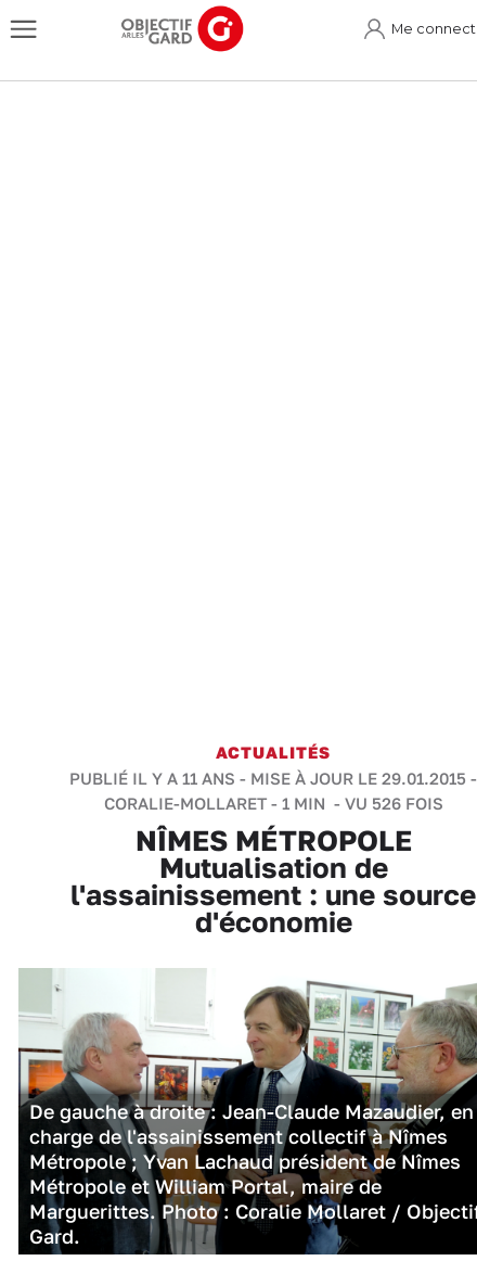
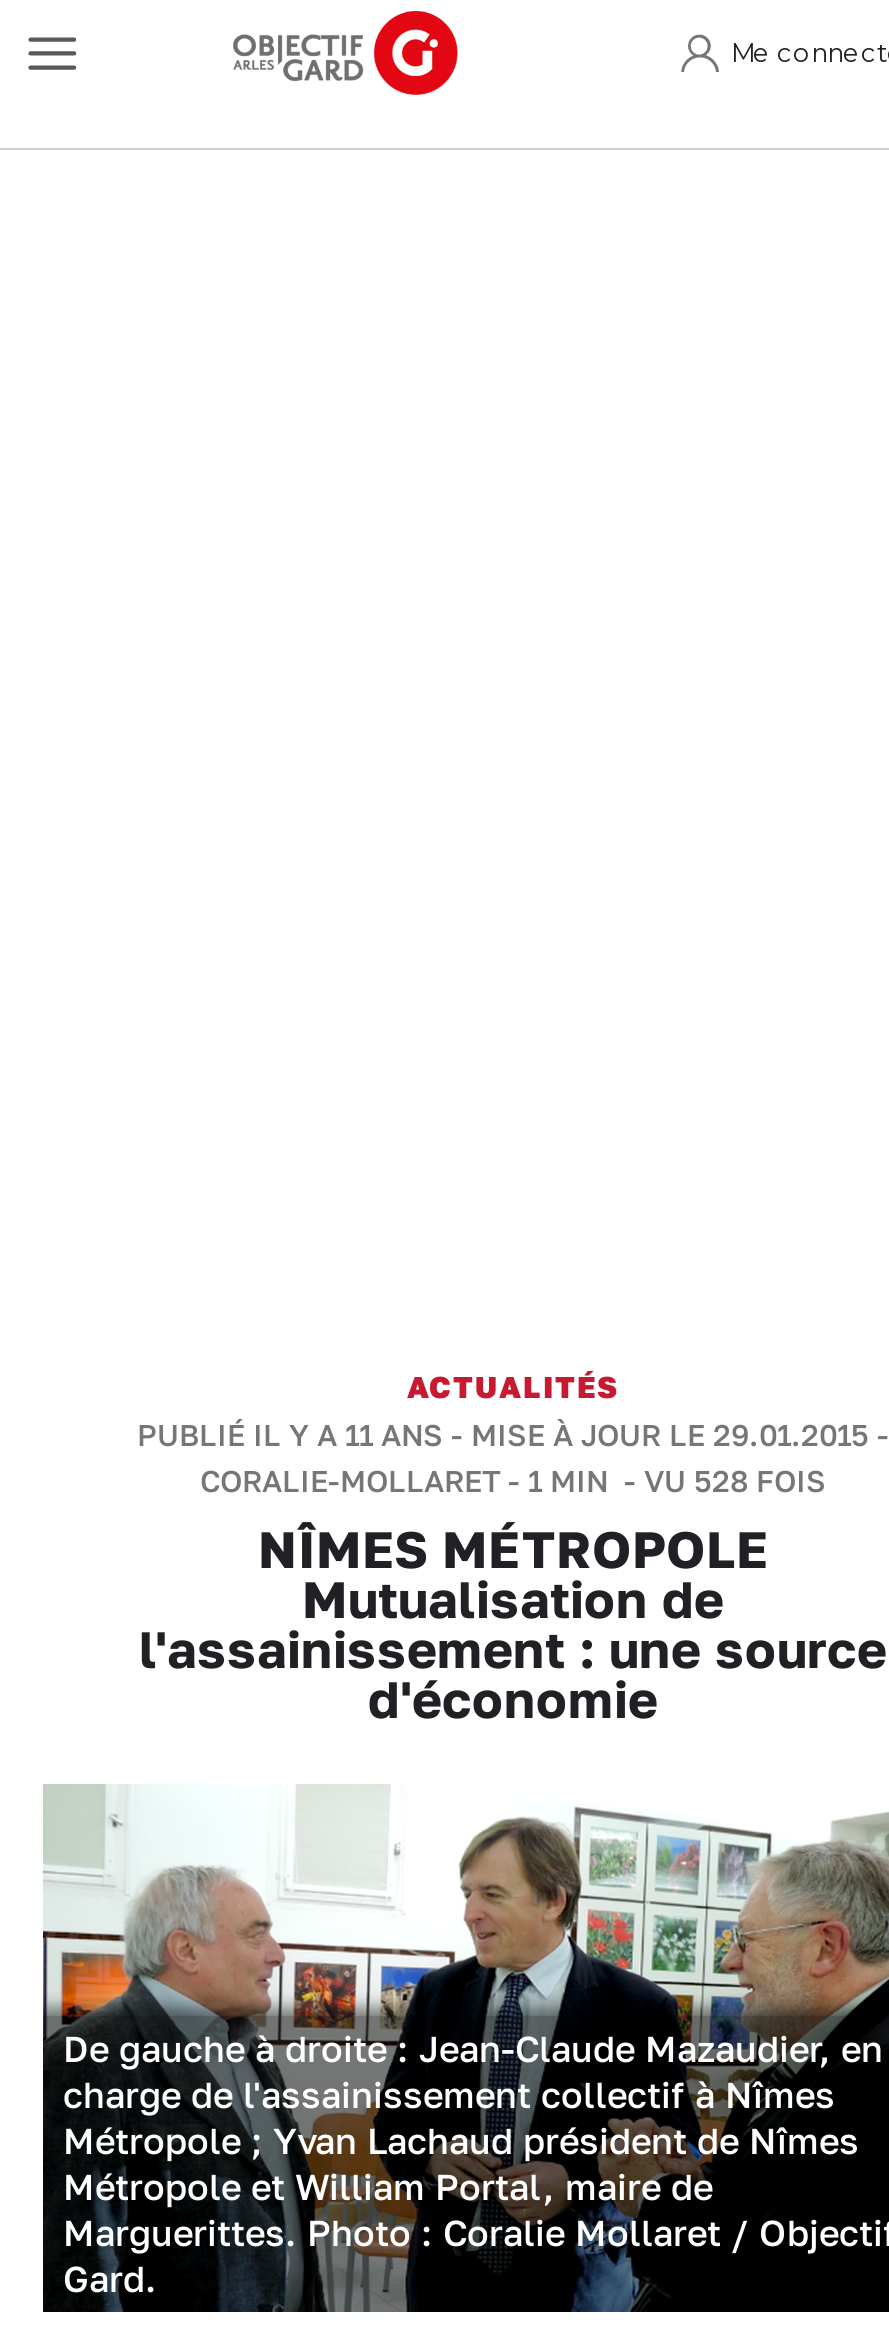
[104,793,443,813] CORALIE-MOLLARET - 1 MIN - VU 526 FOIS -> [200,1462,826,1498] CORALIE-MOLLARET - 1 MIN - VU 528 FOIS

